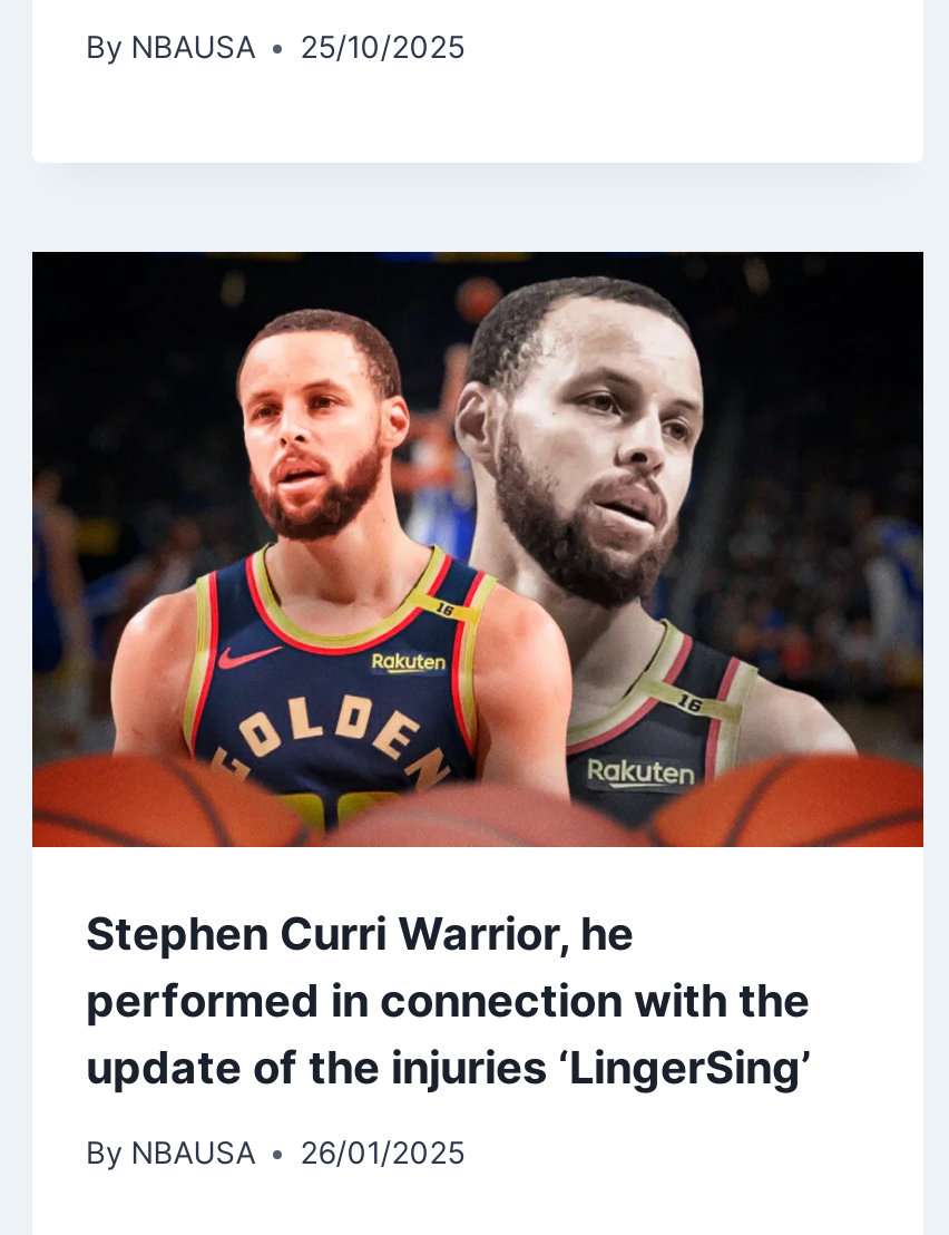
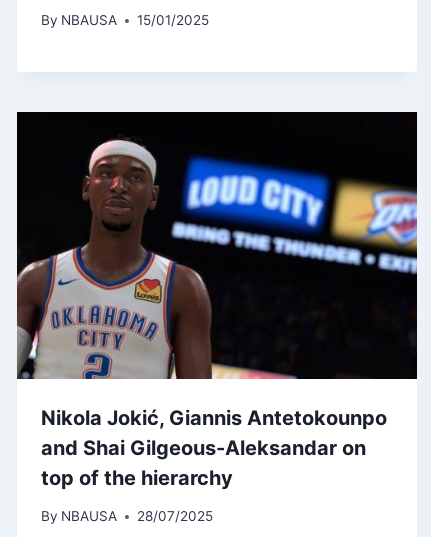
[86,29,465,65] By NBAUSA 25/10/2025 -> [41,12,209,28] By NBAUSA 15/01/2025
[30,252,926,1094] [image] | Stephen Curri Warrior, he | performed in connection with the | update of the injuries ‘LingerSing’ -> [16,112,418,490] [image] | Nikola Jokić, Giannis Antetokounpo | and Shai Gilgeous-Aleksandar on | top of the hierarchy
[86,1136,465,1171] By NBAUSA 26/01/2025 -> [41,508,213,524] By NBAUSA 28/07/2025

